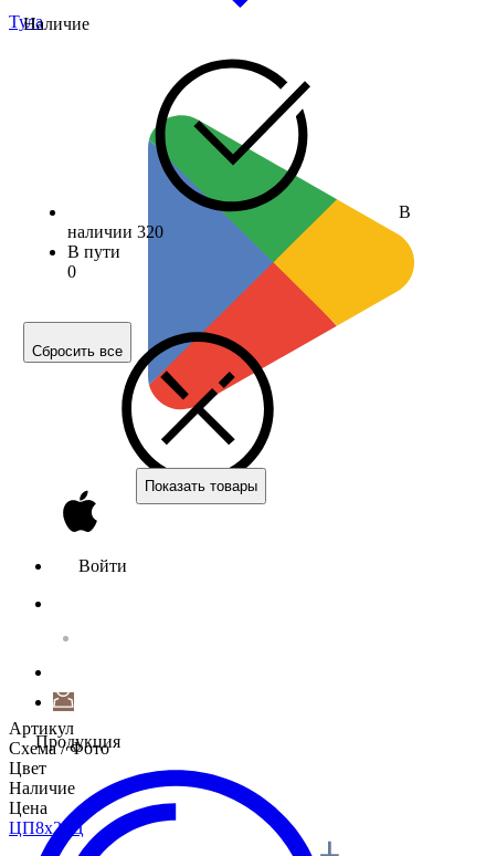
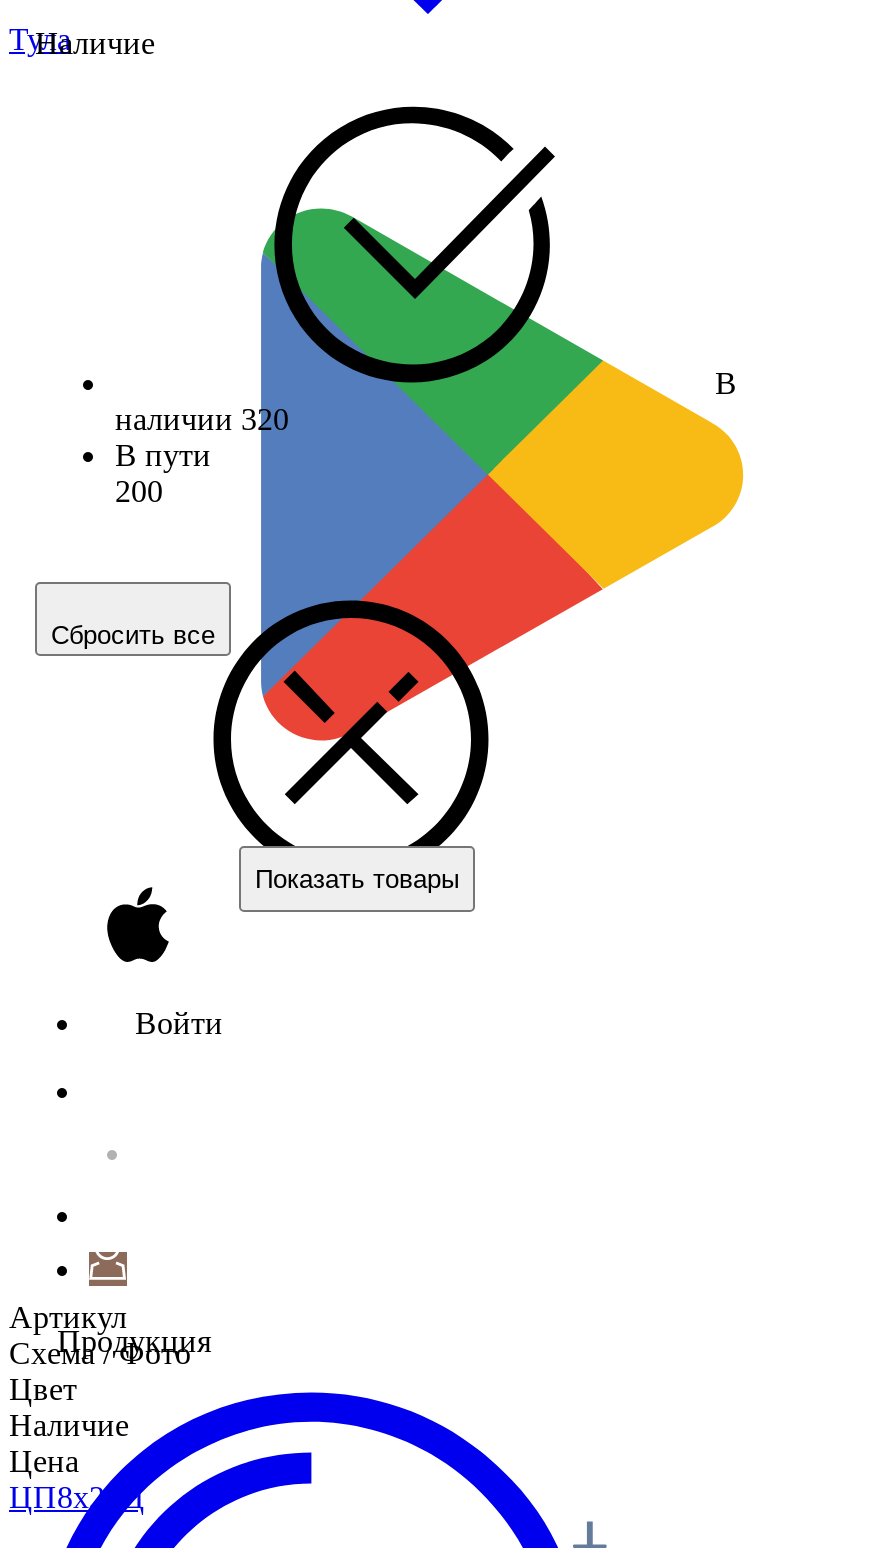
[67,262,76,281] 0 -> [115,474,163,508] 200

